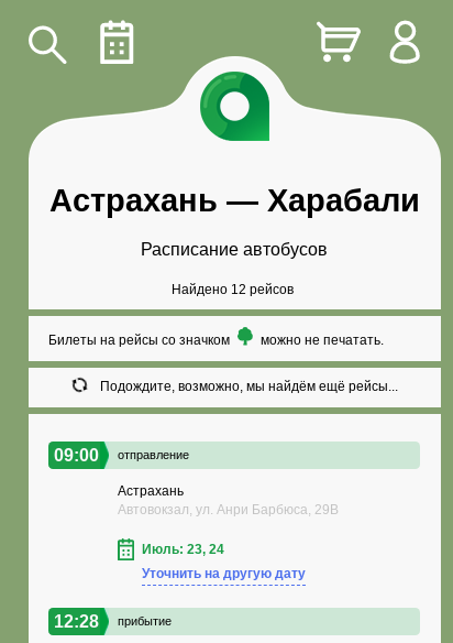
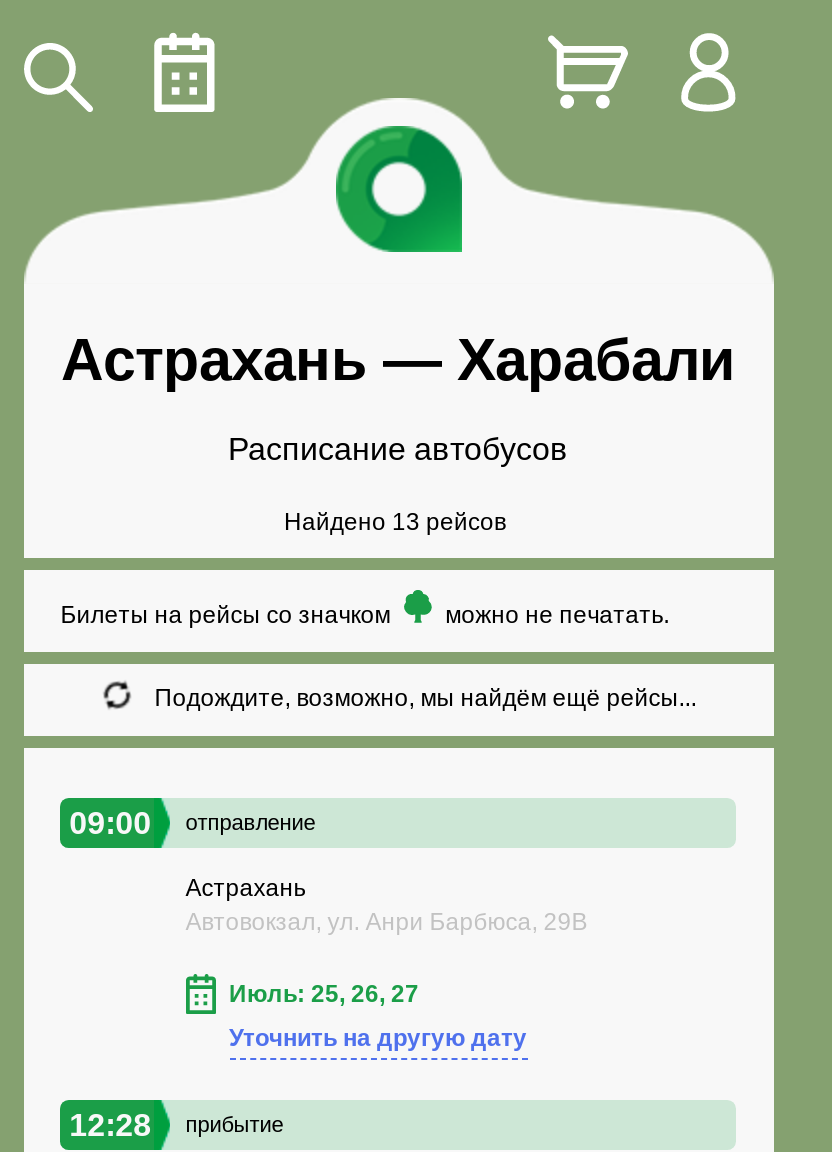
[172,281,294,297] Найдено 12 рейсов -> [284,507,506,535] Найдено 13 рейсов
[141,541,224,557] Июль: 23, 24 -> [229,979,419,1007] Июль: 25, 26, 27

